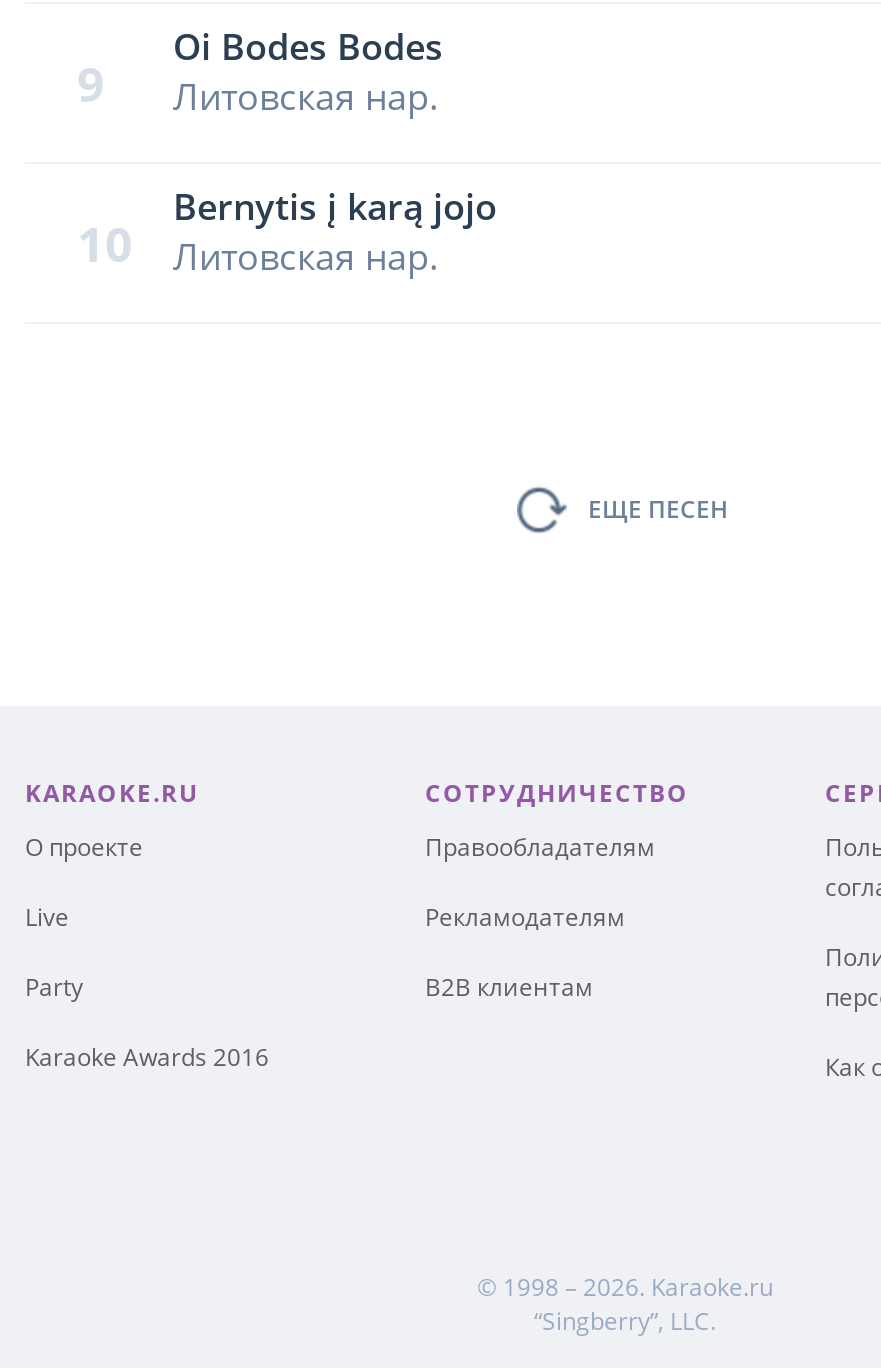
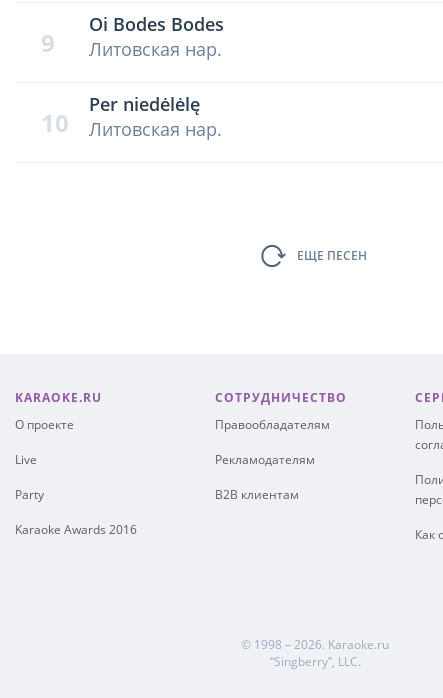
[173,182,497,230] Bernytis į karą jojo -> [89,92,200,116] Per niedėlėlę

